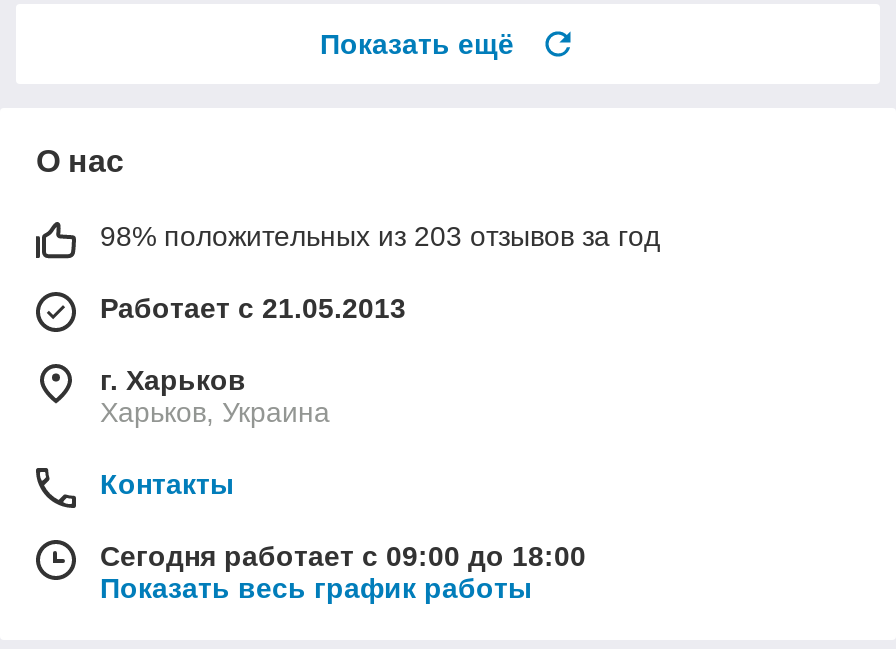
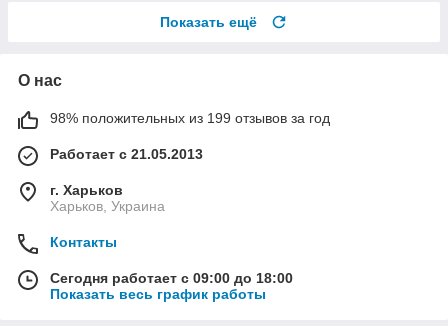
[100,221,660,253] 98% положительных из 203 отзывов за год -> [50,110,330,126] 98% положительных из 199 отзывов за год

